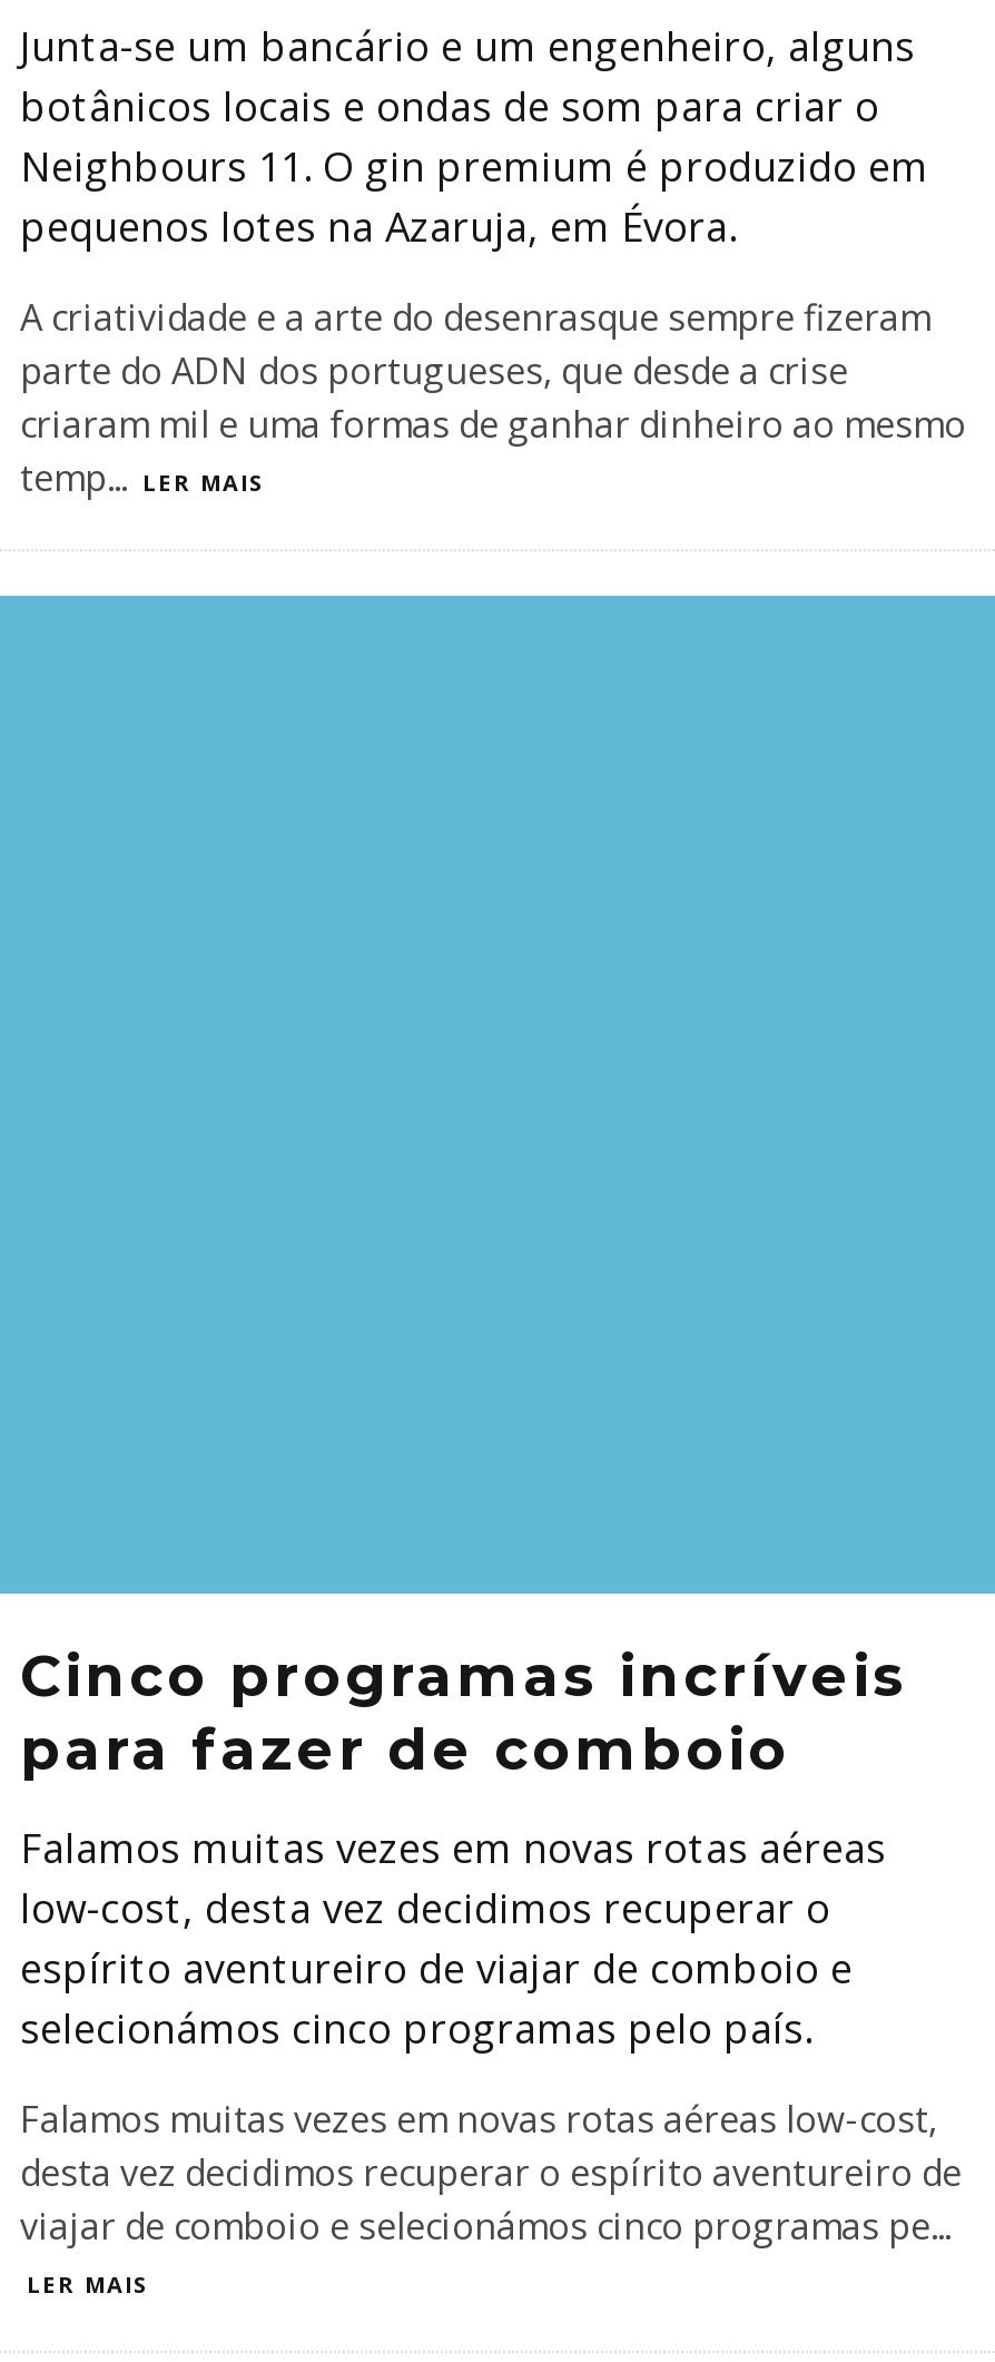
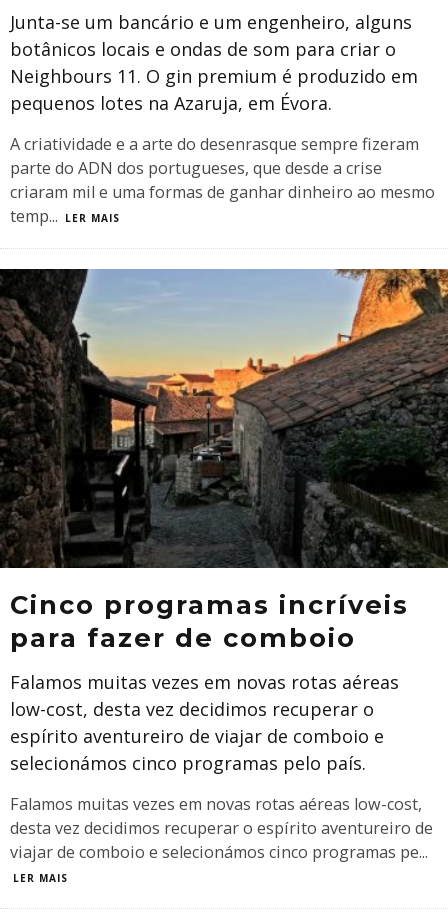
none -> [3,268,445,569] [image]

